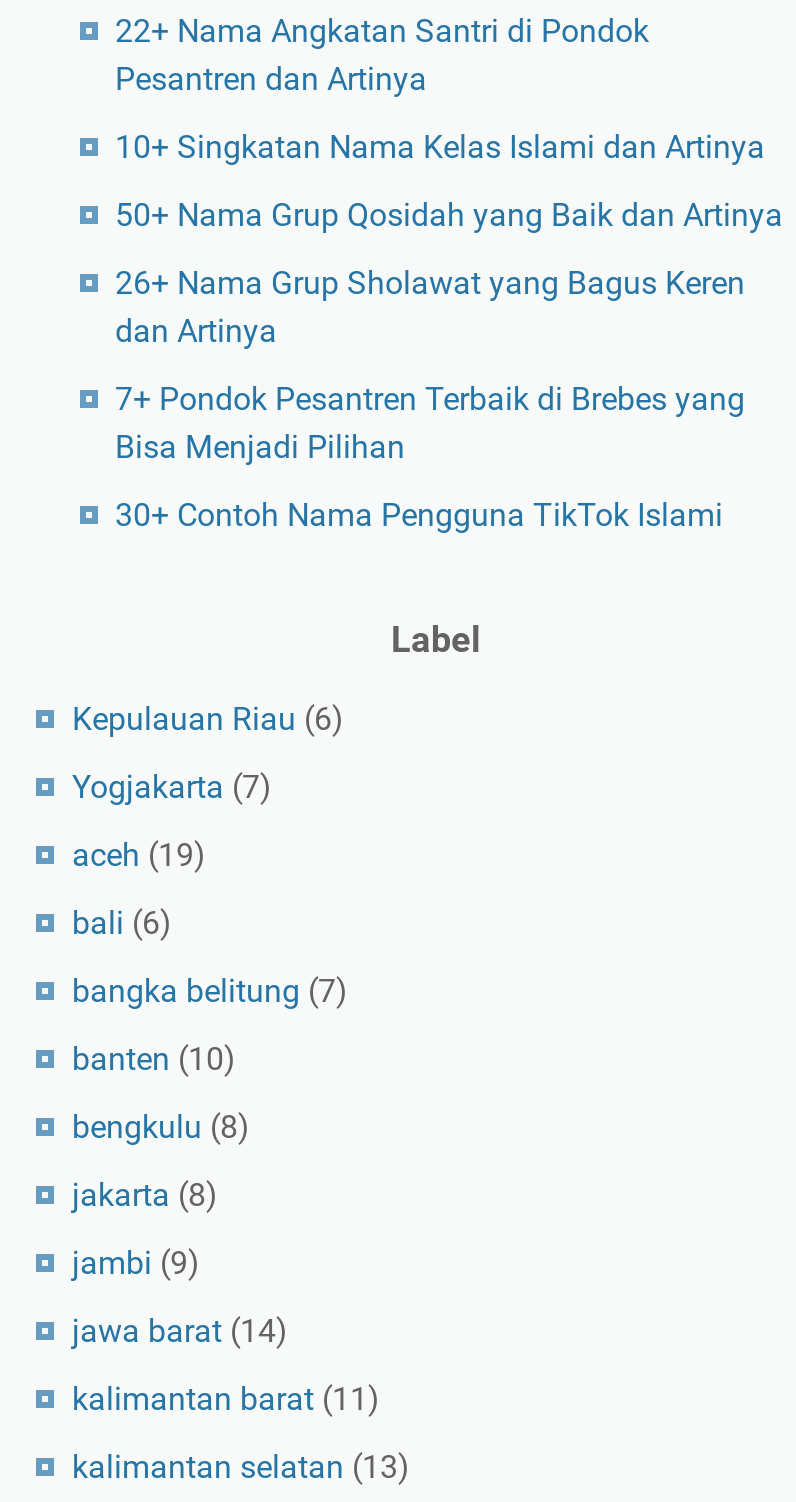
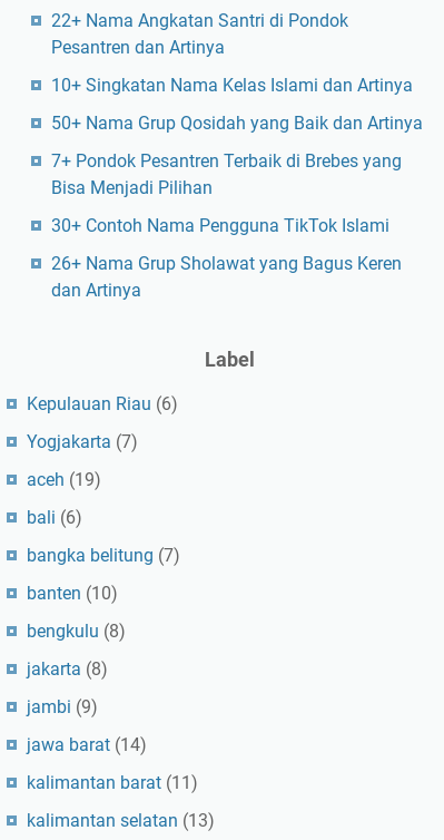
moved [115,264,745,350] -> [51,253,401,300]: 26+ Nama Grup Sholawat yang Bagus Keren | dan Artinya
moved [115,380,745,534] -> [51,150,401,236]: 7+ Pondok Pesantren Terbaik di Brebes yang | Bisa Menjadi Pilihan | 30+ Contoh Nama Pengguna TikTok Islami

